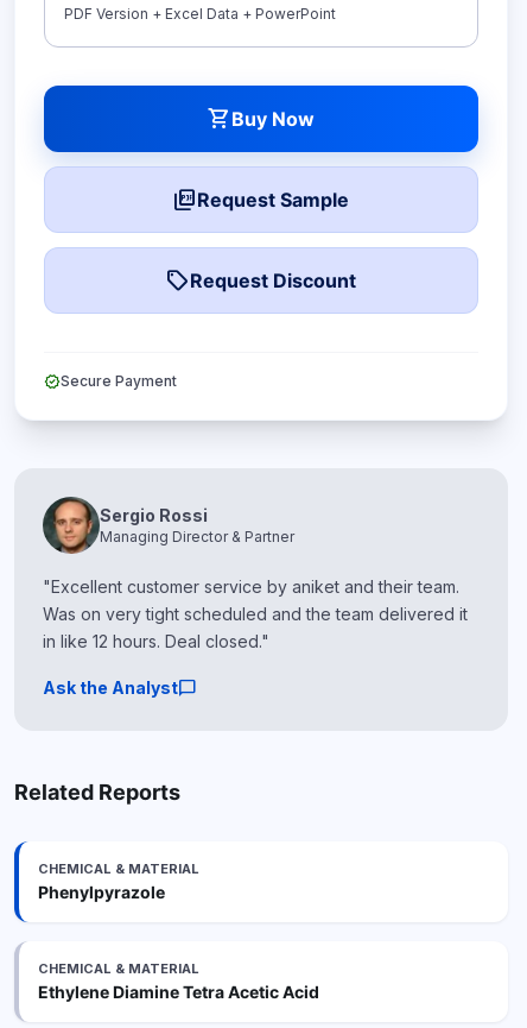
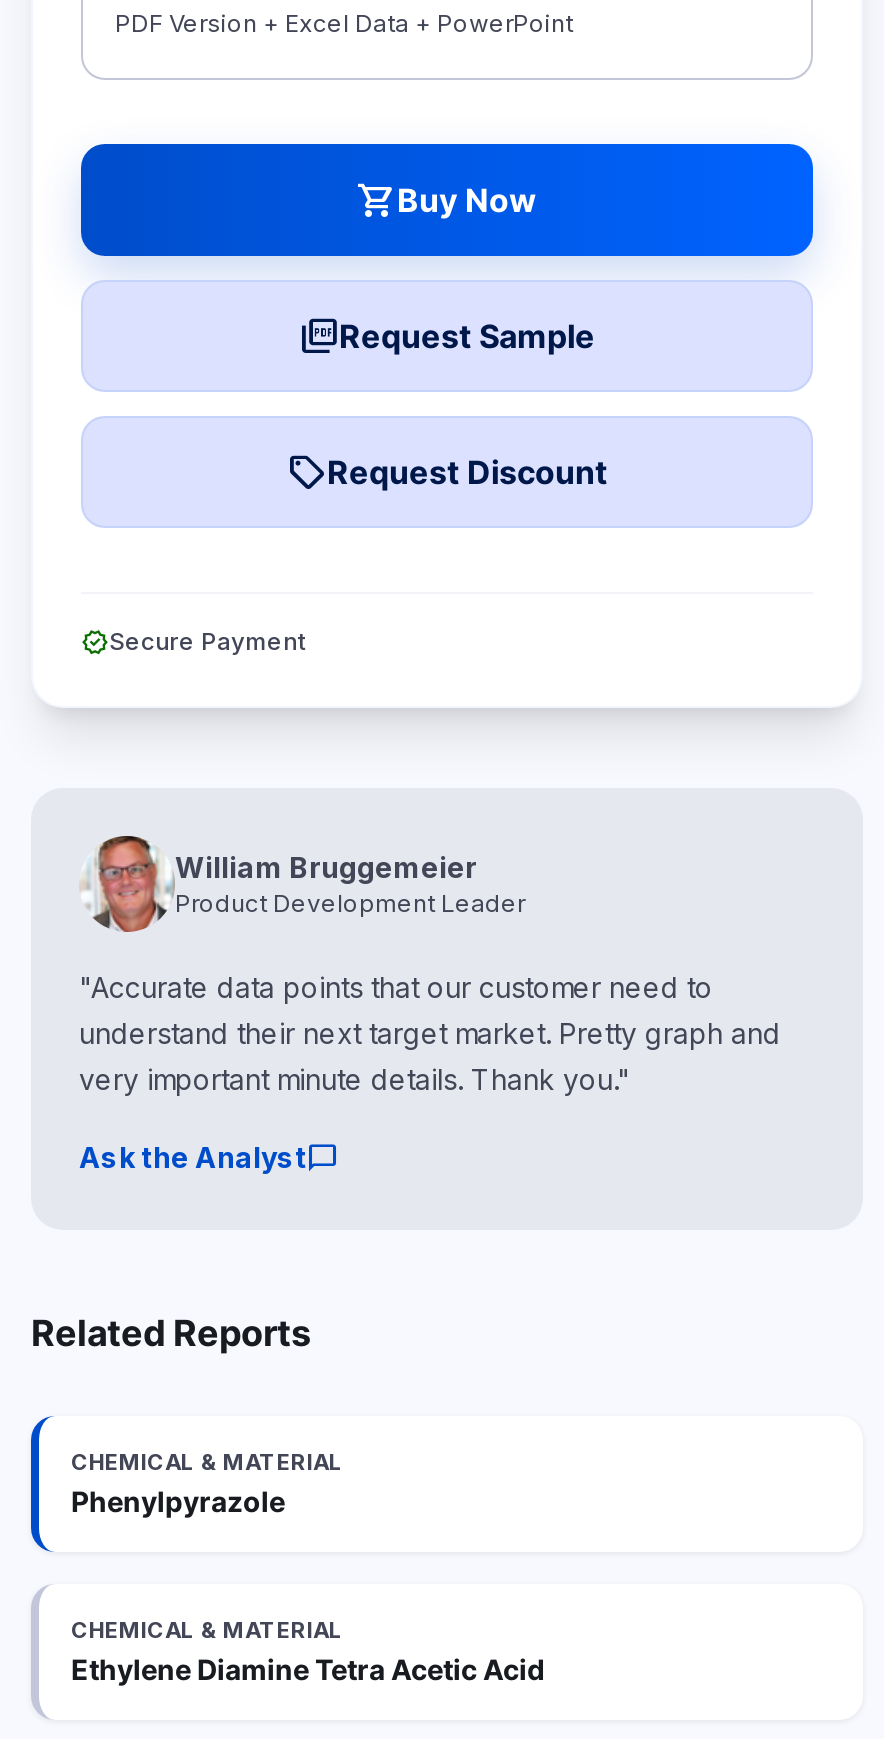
[42,497,294,553] [image] | Sergio Rossi | Managing Director & Partner -> [79,838,525,930] [image] | William Bruggemeier | Product Development Leader
[43,576,468,651] "Excellent customer service by aniket and their team. | Was on very tight scheduled and the team delivered it | in like 12 hours. Deal closed." -> [79,970,781,1096] "Accurate data points that our customer need to | understand their next target market. Pretty graph and | very important minute details. Thank you."

